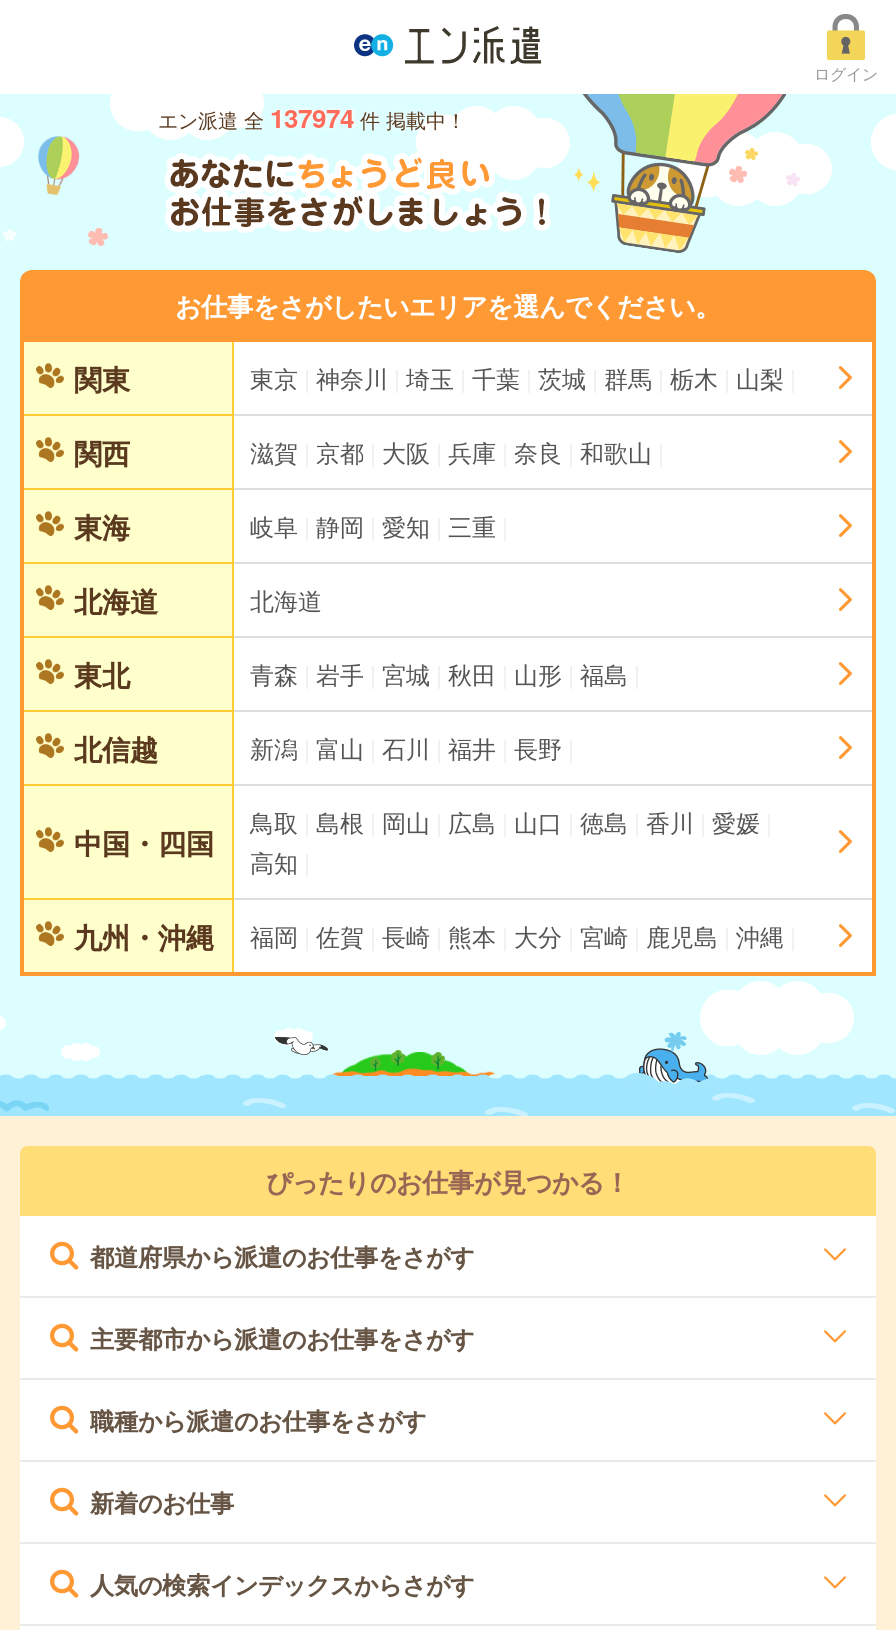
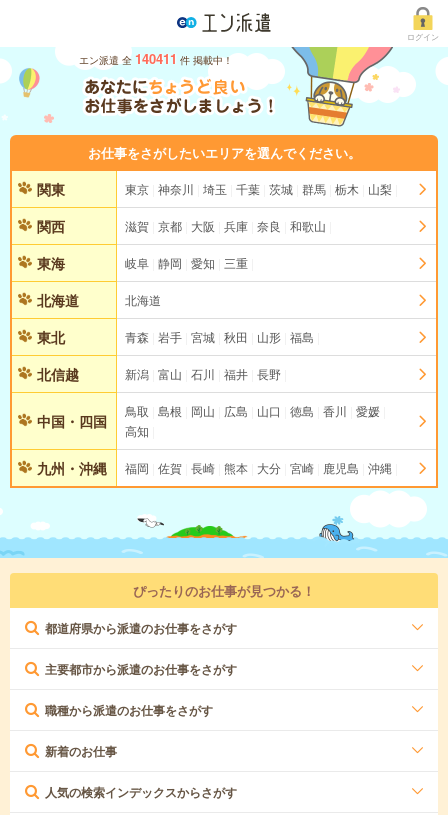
[158,99,466,137] エン派遣 全 137974 件 掲載中！ -> [79,49,233,68] エン派遣 全 140411 件 掲載中！

